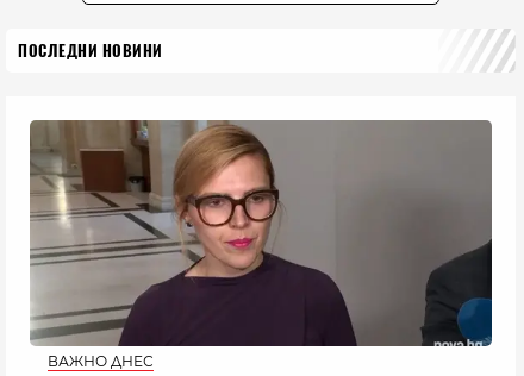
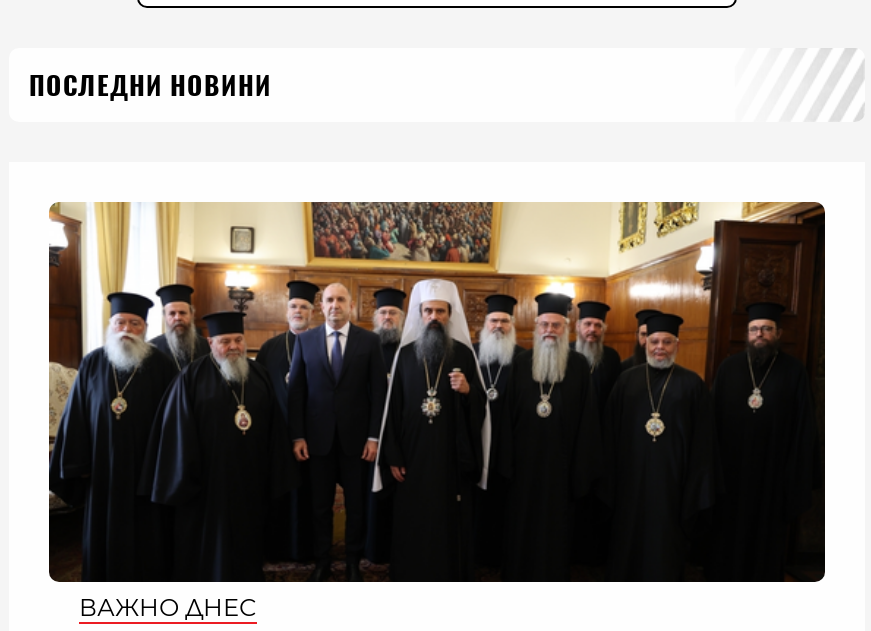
[29,119,493,347] [image] -> [47,202,825,582] [image]

